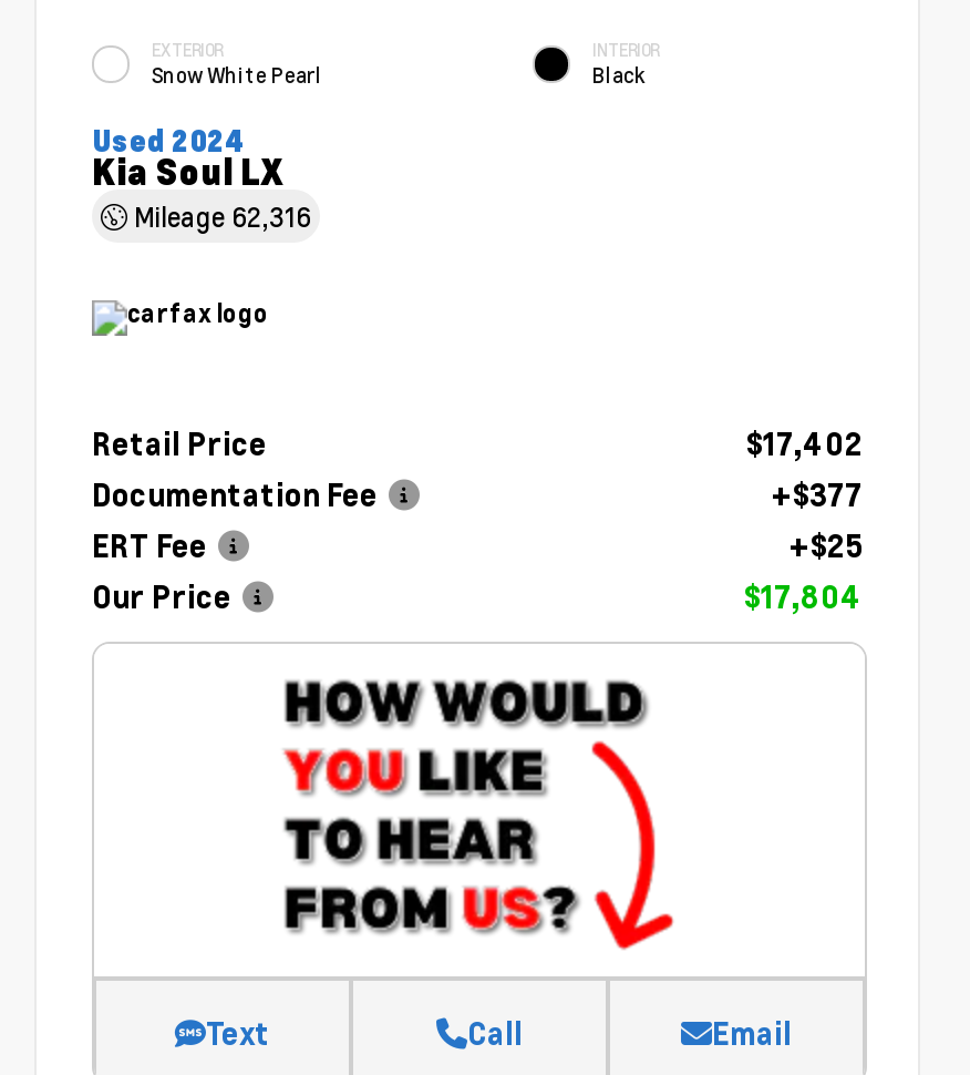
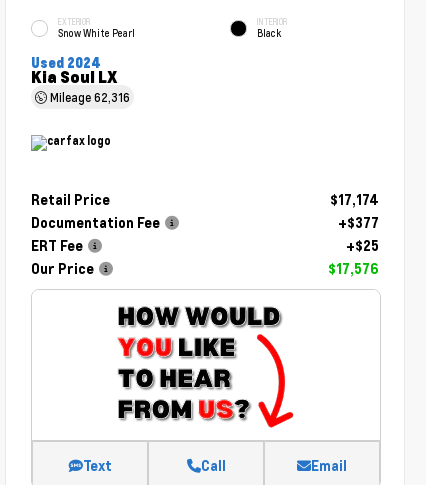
[745,422,863,460] $17,402 -> [330,190,379,207] $17,174
[743,575,863,613] $17,804 -> [328,259,379,276] $17,576

